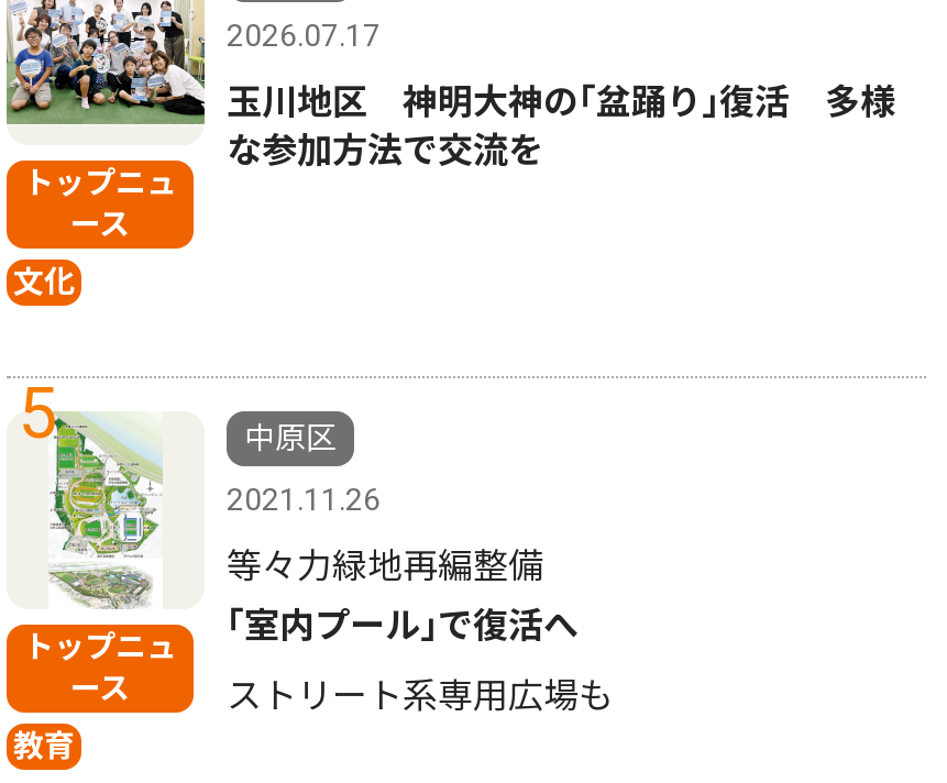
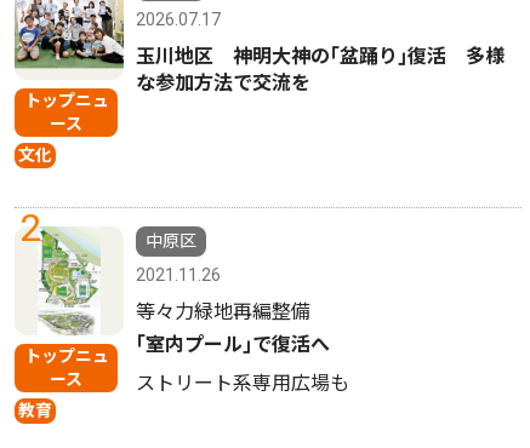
[18,372,57,455] 5 -> [21,205,42,251] 2

